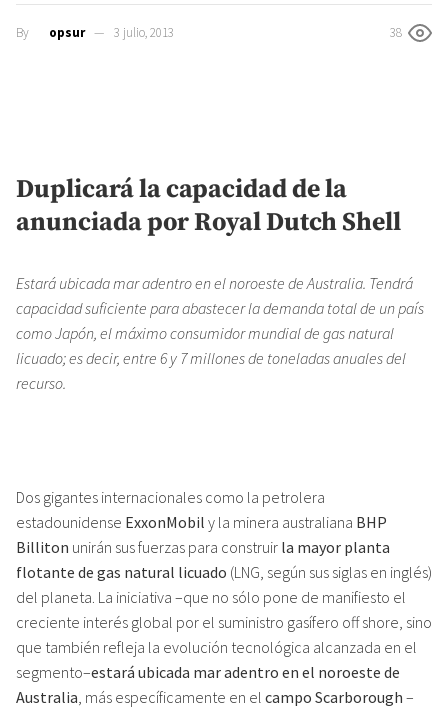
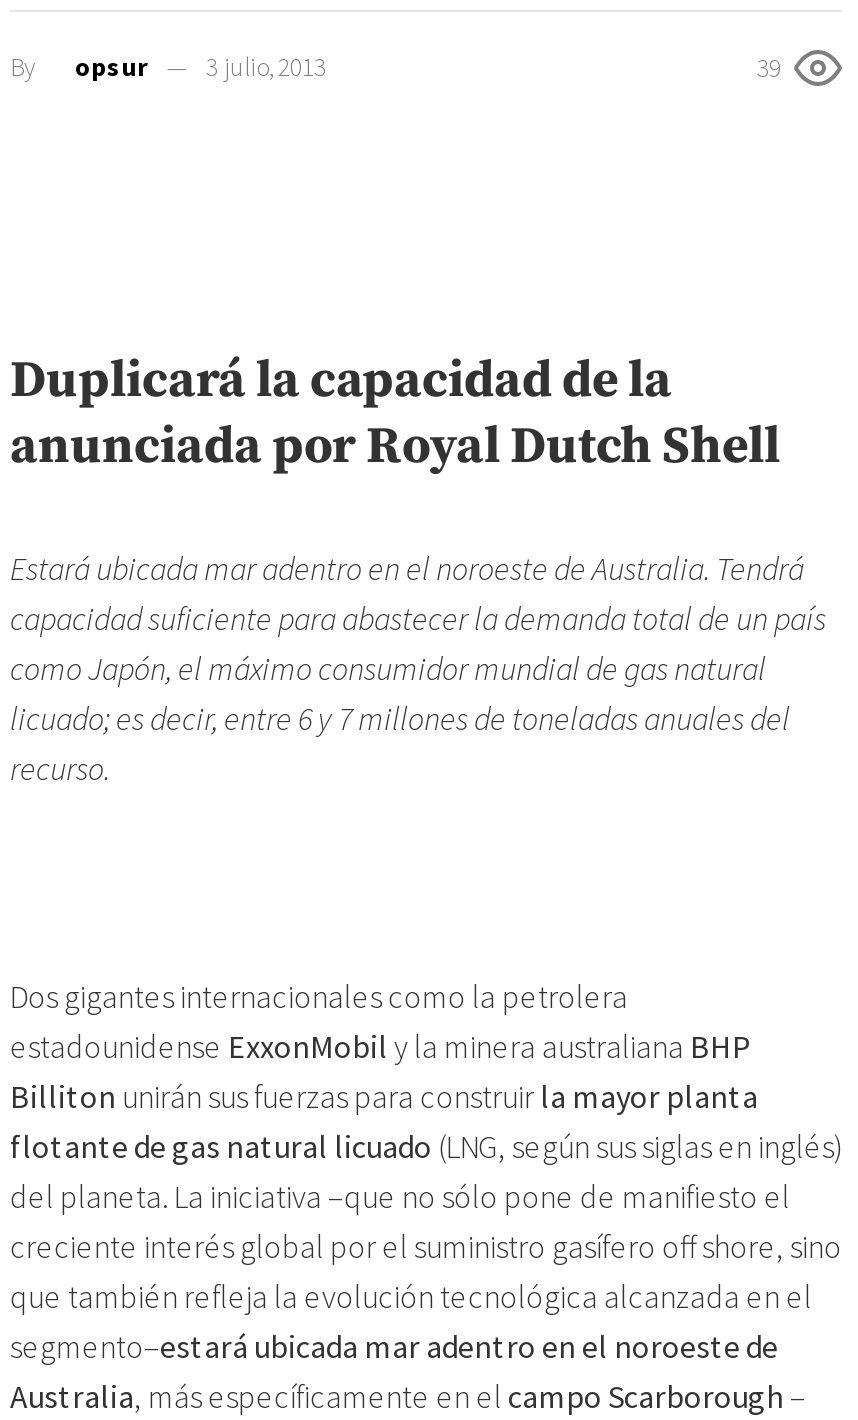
[389,24,401,41] 38 -> [757,50,781,84] 39

